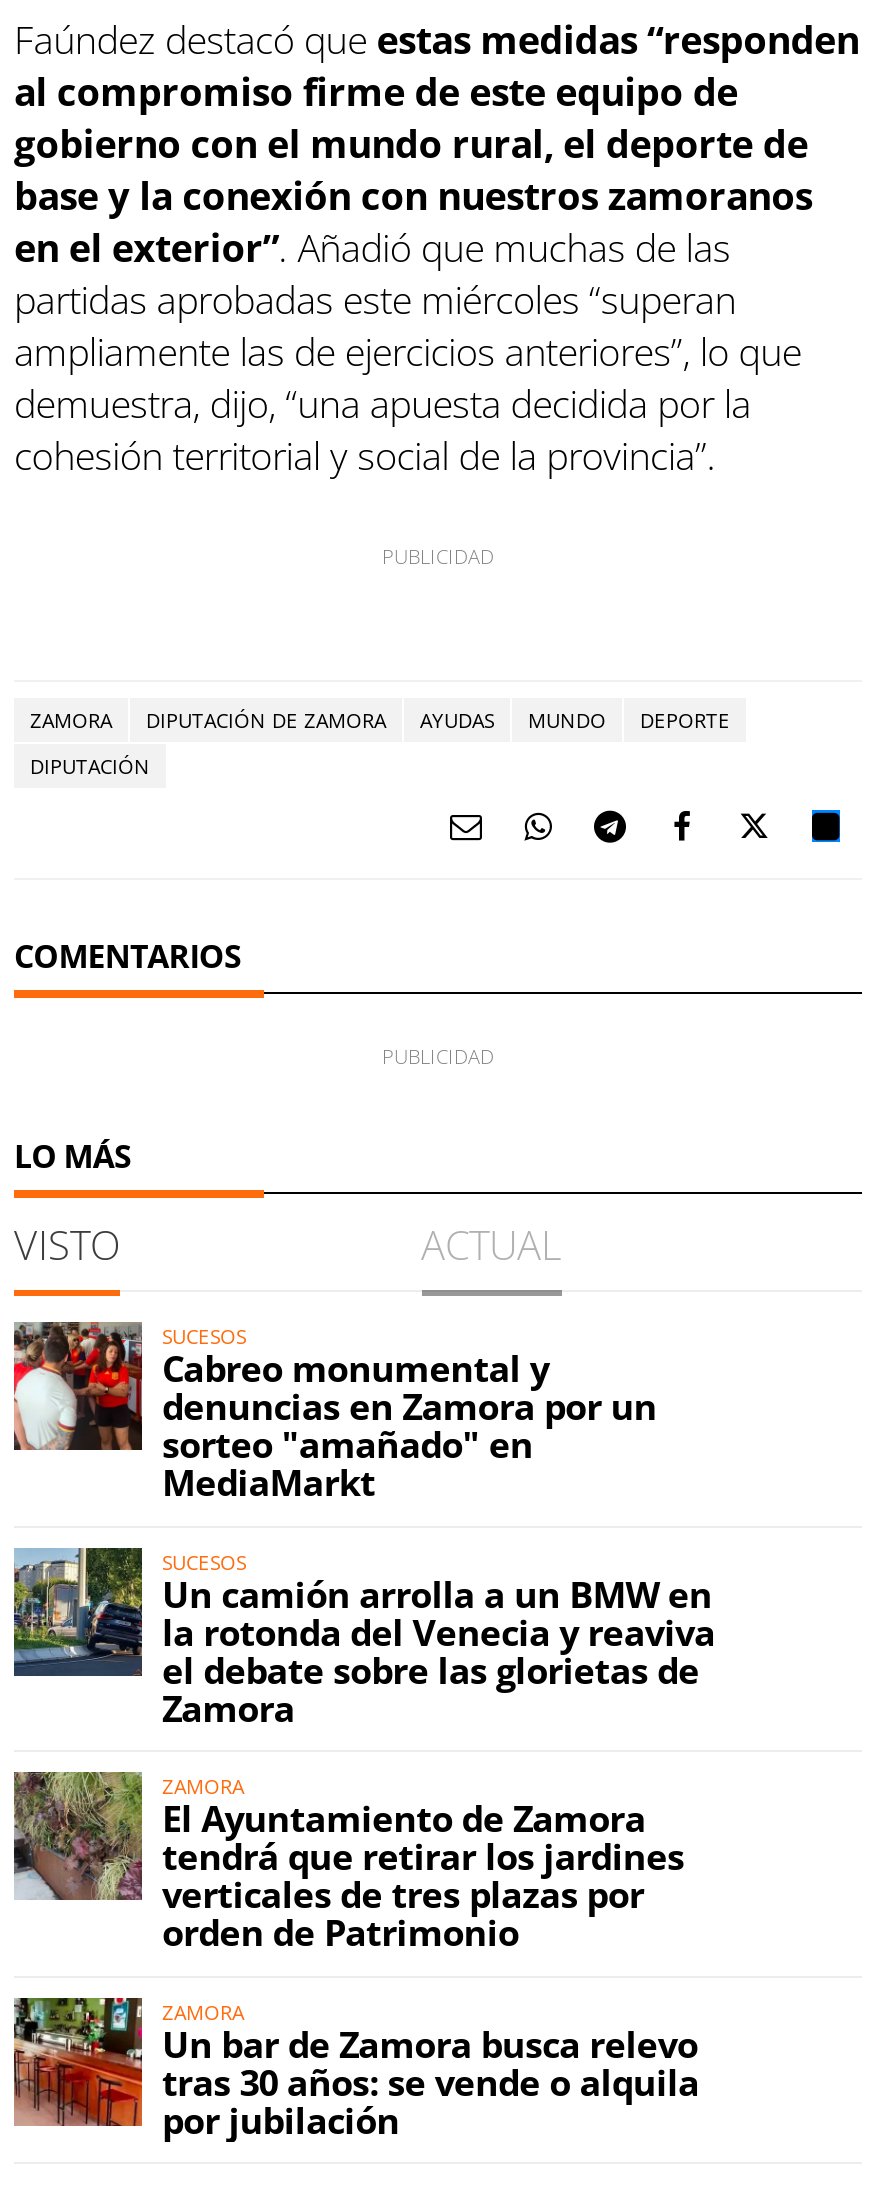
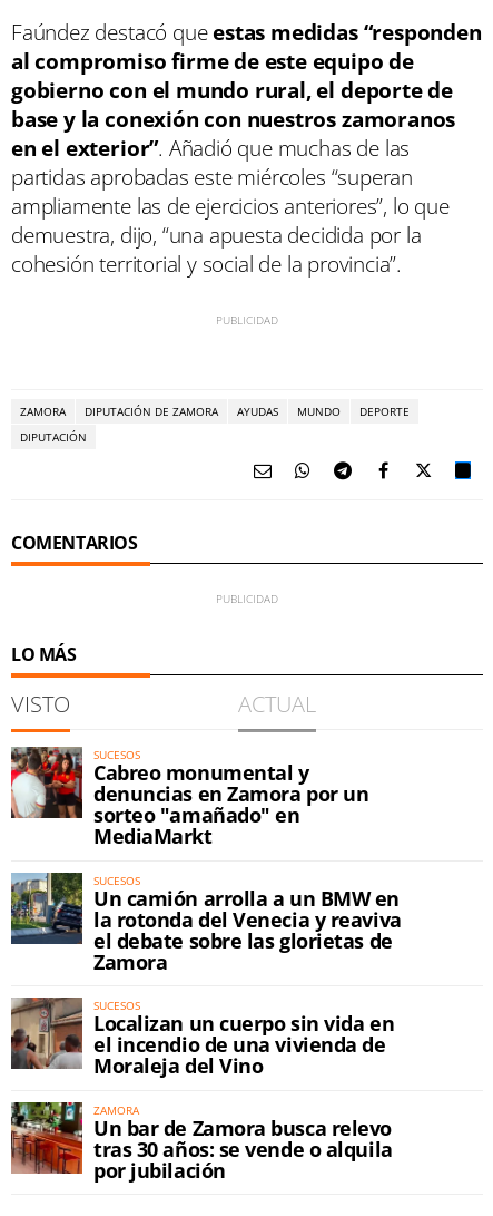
[14,1770,684,1956] [image] | ZAMORA | El Ayuntamiento de Zamora | tendrá que retirar los jardines | verticales de tres plazas por | orden de Patrimonio -> [10,996,394,1079] [image] | SUCESOS | Localizan un cuerpo sin vida en | el incendio de una vivienda de | Moraleja del Vino

